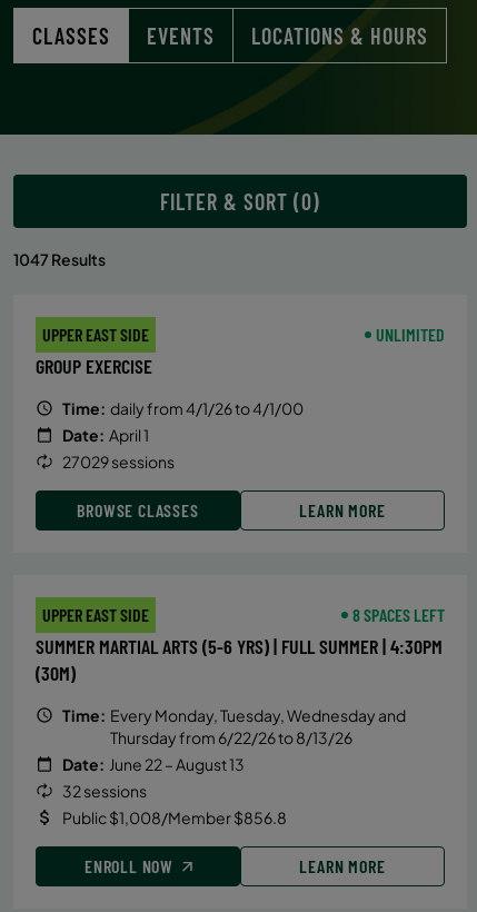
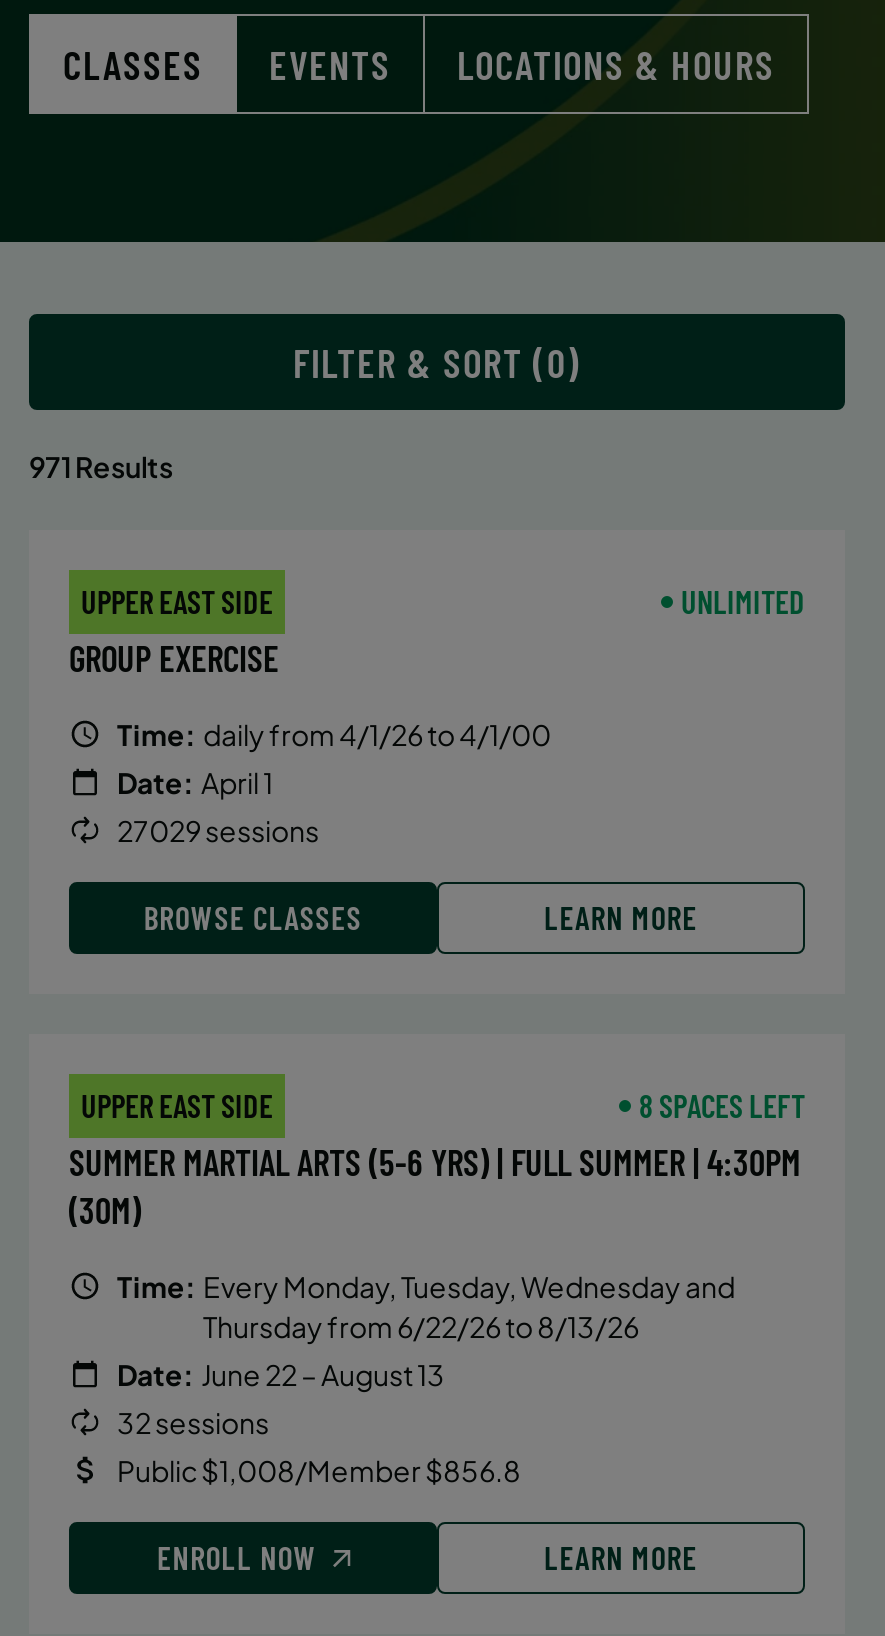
[13,249,106,269] 1047 Results -> [29,448,173,484] 971 Results

